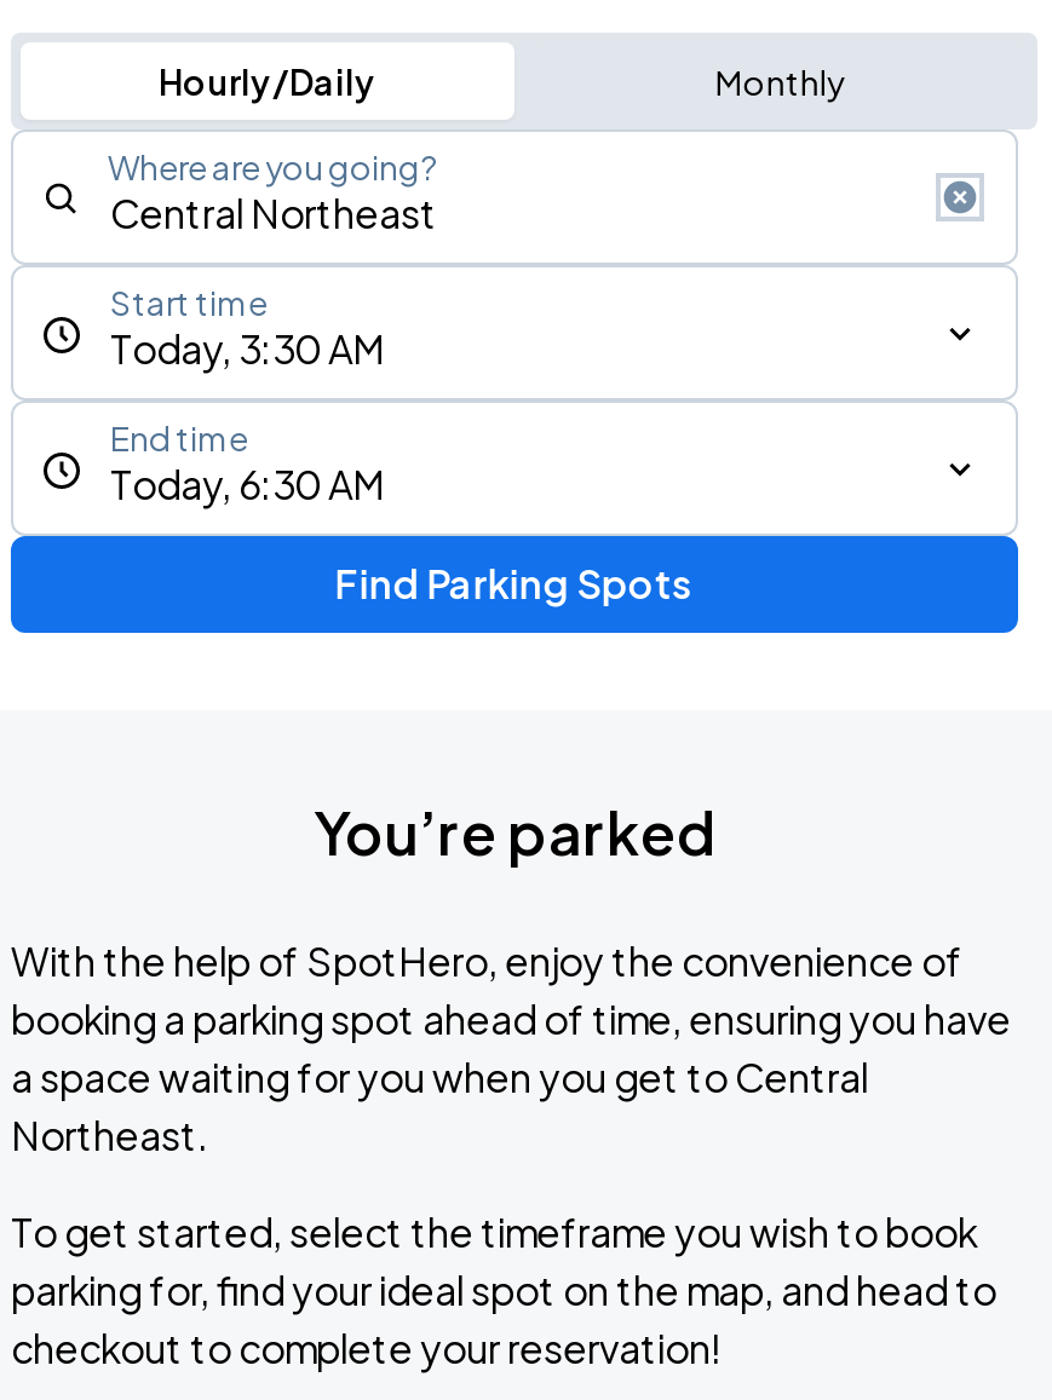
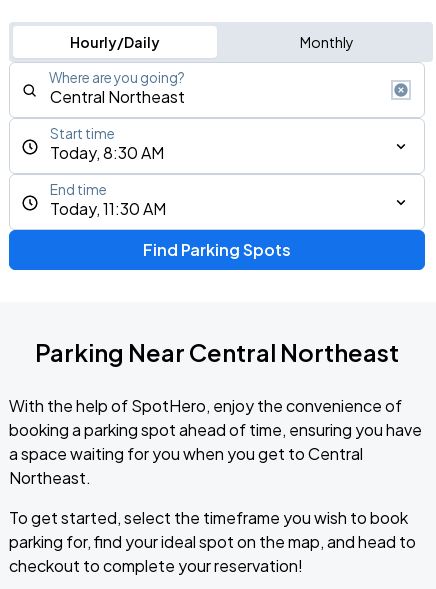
[110,323,384,374] Today, 3:30 AM -> [50,142,164,163] Today, 8:30 AM
[110,459,384,509] Today, 6:30 AM -> [50,198,166,219] Today, 11:30 AM
[314,795,715,868] You’re parked -> [35,337,399,367] Parking Near Central Northeast

